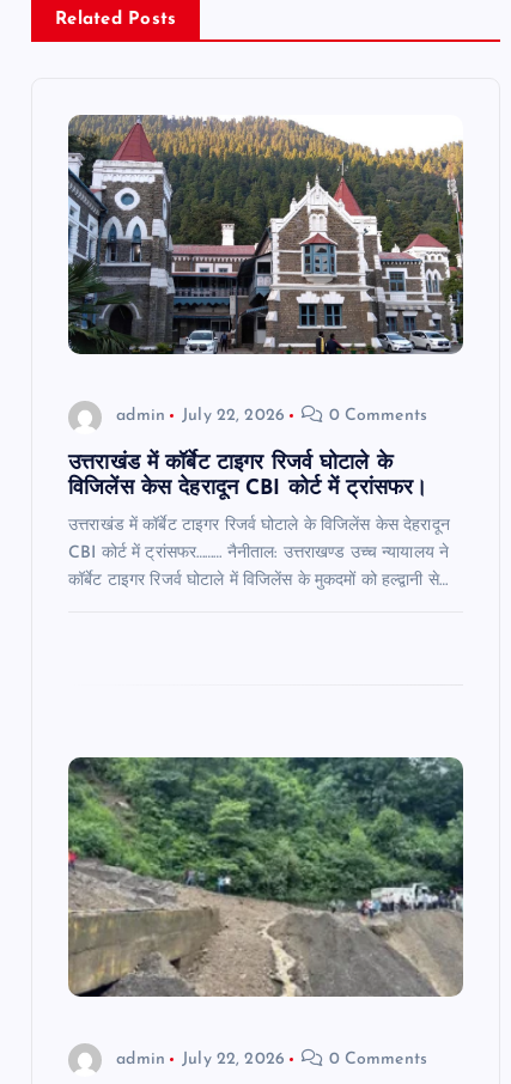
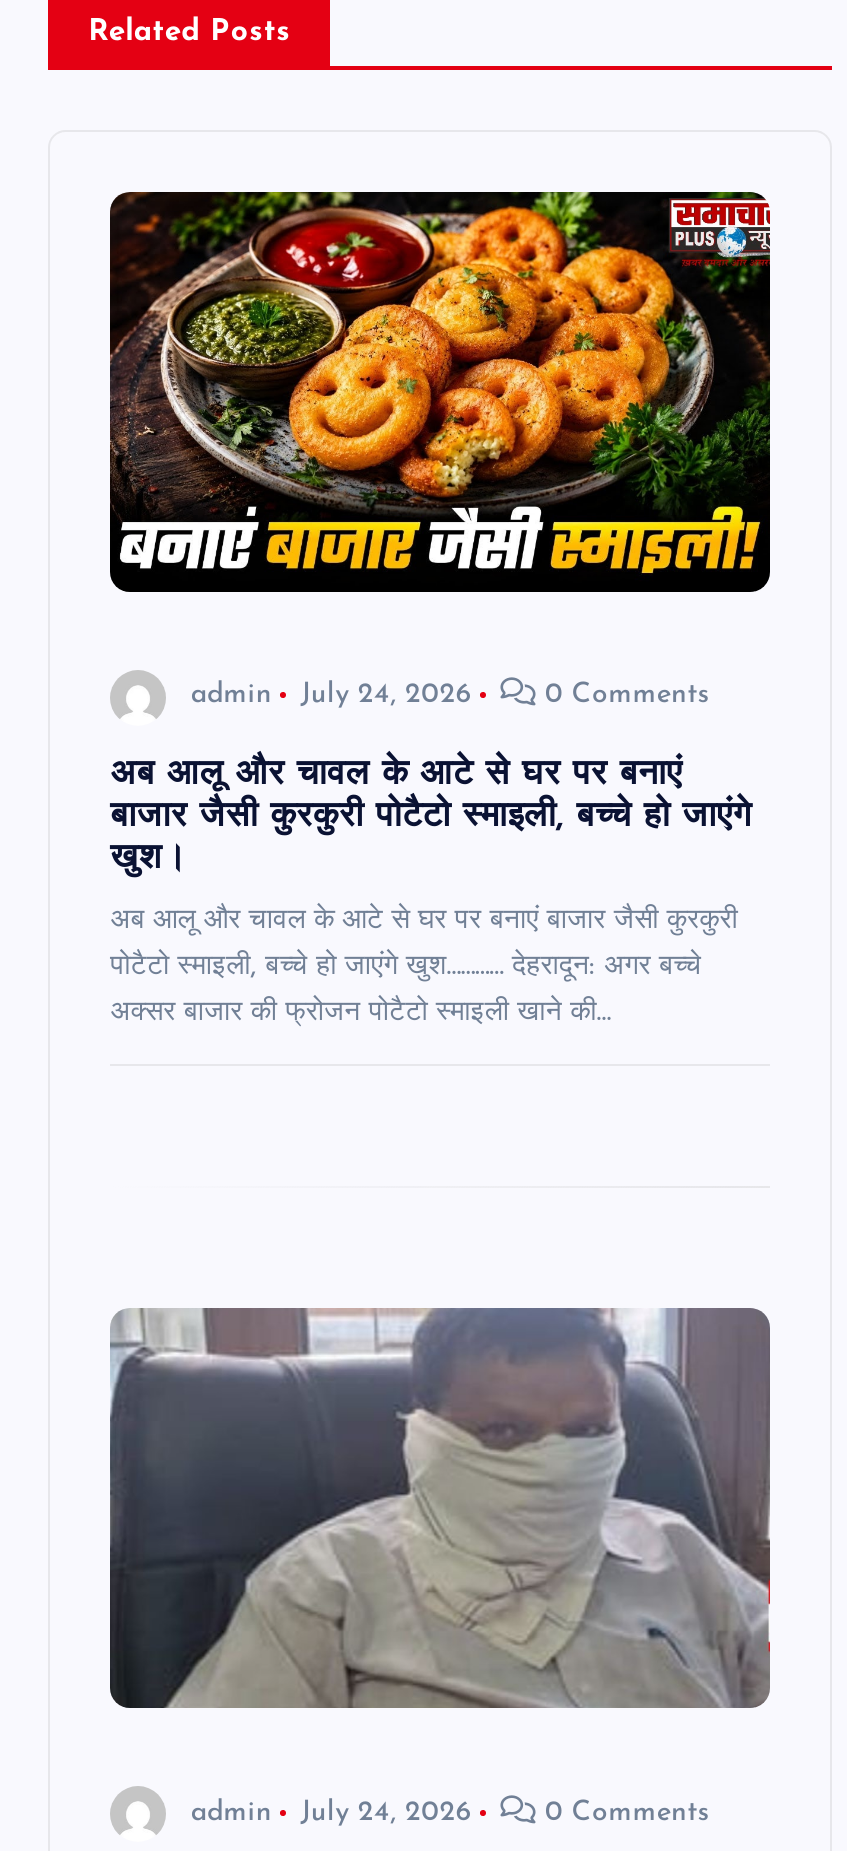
[67,114,464,355] [image] -> [108,190,772,594] [image]
[116,407,285,425] admin July 22, 2026 -> [191,681,472,711] admin July 24, 2026
[68,453,427,499] उत्तराखंड में कॉर्बेट टाइगर रिजर्व घोटाले के | विजिलेंस केस देहरादून CBI कोर्ट में ट्रांसफर। -> [110,758,751,876] अब आलू और चावल के आटे से घर पर बनाएं | बाजार जैसी कुरकुरी पोटैटो स्माइली, बच्चे हो जाएंगे | खुश।
[68,517,450,535] उत्तराखंड में कॉर्बेट टाइगर रिजर्व घोटाले के विजिलेंस केस देहरादून -> [110,906,738,936] अब आलू और चावल के आटे से घर पर बनाएं बाजार जैसी कुरकुरी
[68,544,449,562] CBI कोर्ट में ट्रांसफर……… नैनीताल: उत्तराखण्ड उच्च न्यायालय ने -> [110,952,702,982] पोटैटो स्माइली, बच्चे हो जाएंगे खुश………… देहरादून: अगर बच्चे
[68,572,447,590] कॉर्बेट टाइगर रिजर्व घोटाले में विजिलेंस के मुकदमों को हल्द्वानी से… -> [110,998,611,1028] अक्सर बाजार की फ्रोजन पोटैटो स्माइली खाने की…
[67,756,463,997] [image] -> [108,1308,770,1708] [image]
[116,1050,285,1068] admin July 22, 2026 -> [191,1797,472,1827] admin July 24, 2026

